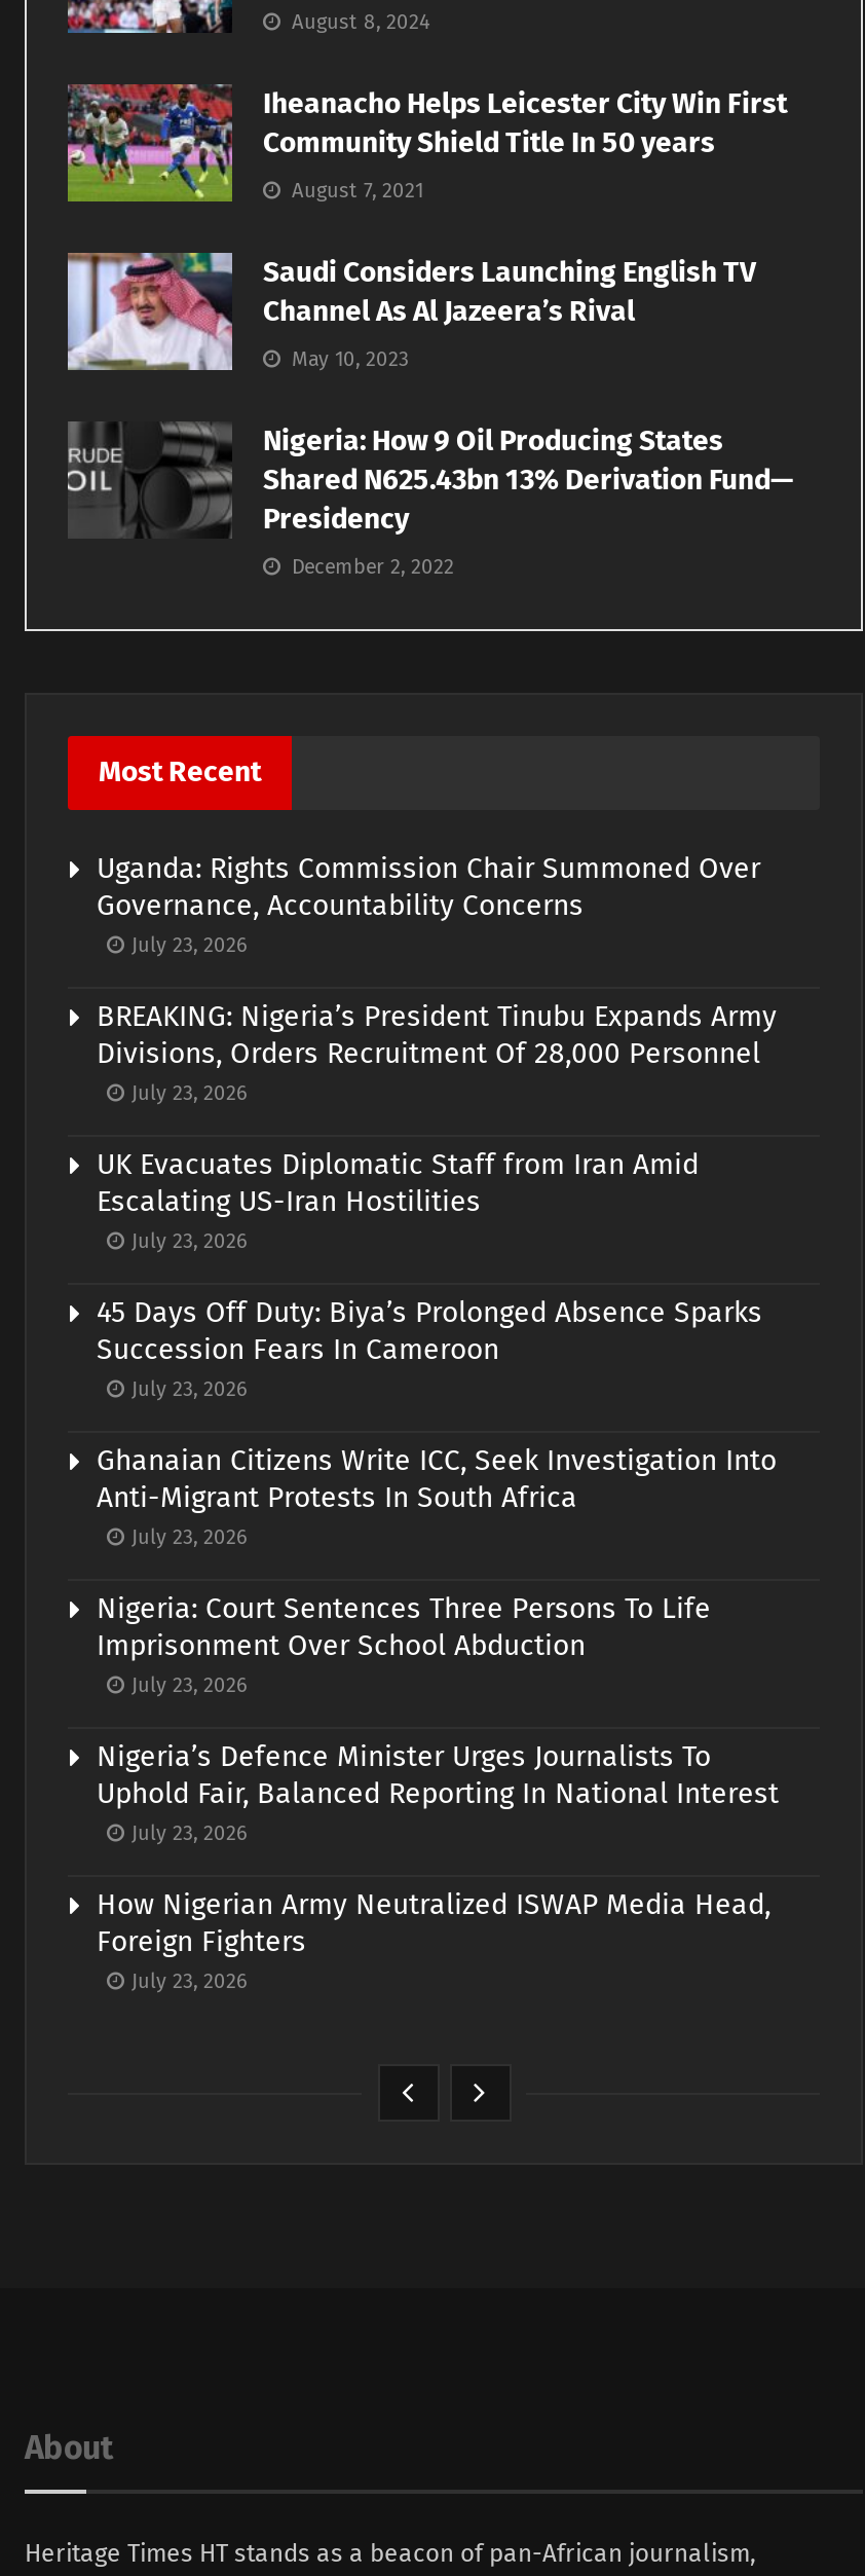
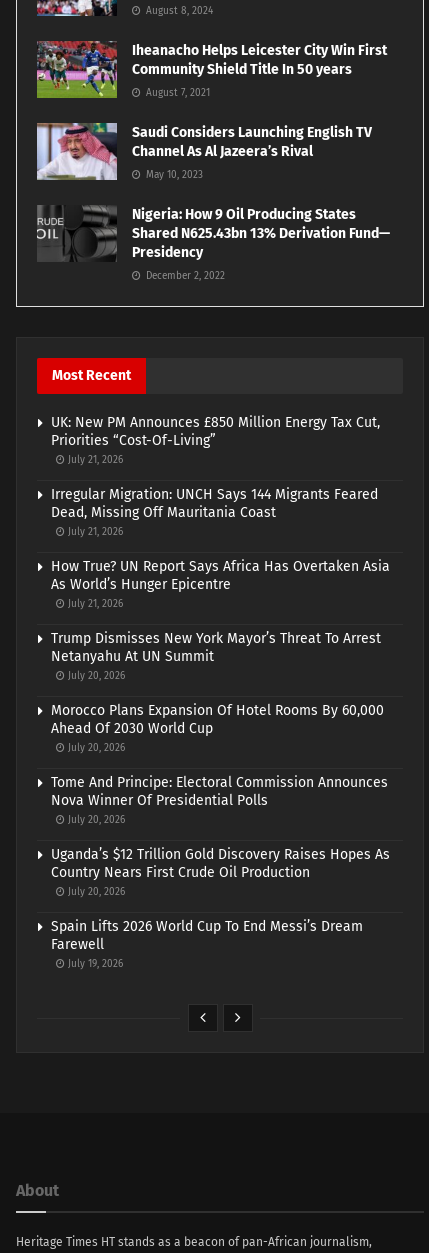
[97,852,760,958] Uganda: Rights Commission Chair Summoned Over | Governance, Accountability Concerns | July 23, 2026 -> [51,414,380,466] UK: New PM Announces £850 Million Energy Tax Cut, | Priorities “Cost-Of-Living” | July 21, 2026
[97,1000,777,1106] BREAKING: Nigeria’s President Tinubu Expands Army | Divisions, Orders Recruitment Of 28,000 Personnel | July 23, 2026 -> [51,486,378,538] Irregular Migration: UNCH Says 144 Migrants Feared | Dead, Missing Off Mauritania Coast | July 21, 2026
[97,1148,699,1254] UK Evacuates Diplomatic Staff from Iran Amid | Escalating US-Iran Hostilities | July 23, 2026 -> [51,558,390,610] How True? UN Report Says Africa Has Overtaken Asia | As World’s Hunger Epicentre | July 21, 2026
[97,1296,762,1403] 45 Days Off Duty: Biya’s Prolonged Absence Sparks | Succession Fears In Cameroon | July 23, 2026 -> [51,630,381,682] Trump Dismisses New York Mayor’s Threat To Arrest | Netanyahu At UN Summit | July 20, 2026
[97,1444,777,1551] Ghanaian Citizens Write ICC, Seek Investigation Into | Anti-Migrant Protests In South Africa | July 23, 2026 -> [51,702,384,754] Morocco Plans Expansion Of Hotel Rooms By 60,000 | Ahead Of 2030 World Cup | July 20, 2026
[97,1592,711,1699] Nigeria: Court Sentences Three Persons To Life | Imprisonment Over School Abduction | July 23, 2026 -> [51,774,388,826] Tome And Principe: Electoral Commission Announces | Nova Winner Of Presidential Polls | July 20, 2026
[97,1740,779,1847] Nigeria’s Defence Minister Urges Journalists To | Uphold Fair, Balanced Reporting In National Interest | July 23, 2026 -> [51,846,390,898] Uganda’s $12 Trillion Gold Discovery Raises Hopes As | Country Nears First Crude Oil Production | July 20, 2026
[97,1888,770,1995] How Nigerian Army Neutralized ISWAP Media Head, | Foreign Fighters | July 23, 2026 -> [51,918,363,970] Spain Lifts 2026 World Cup To End Messi’s Dream | Farewell | July 19, 2026

